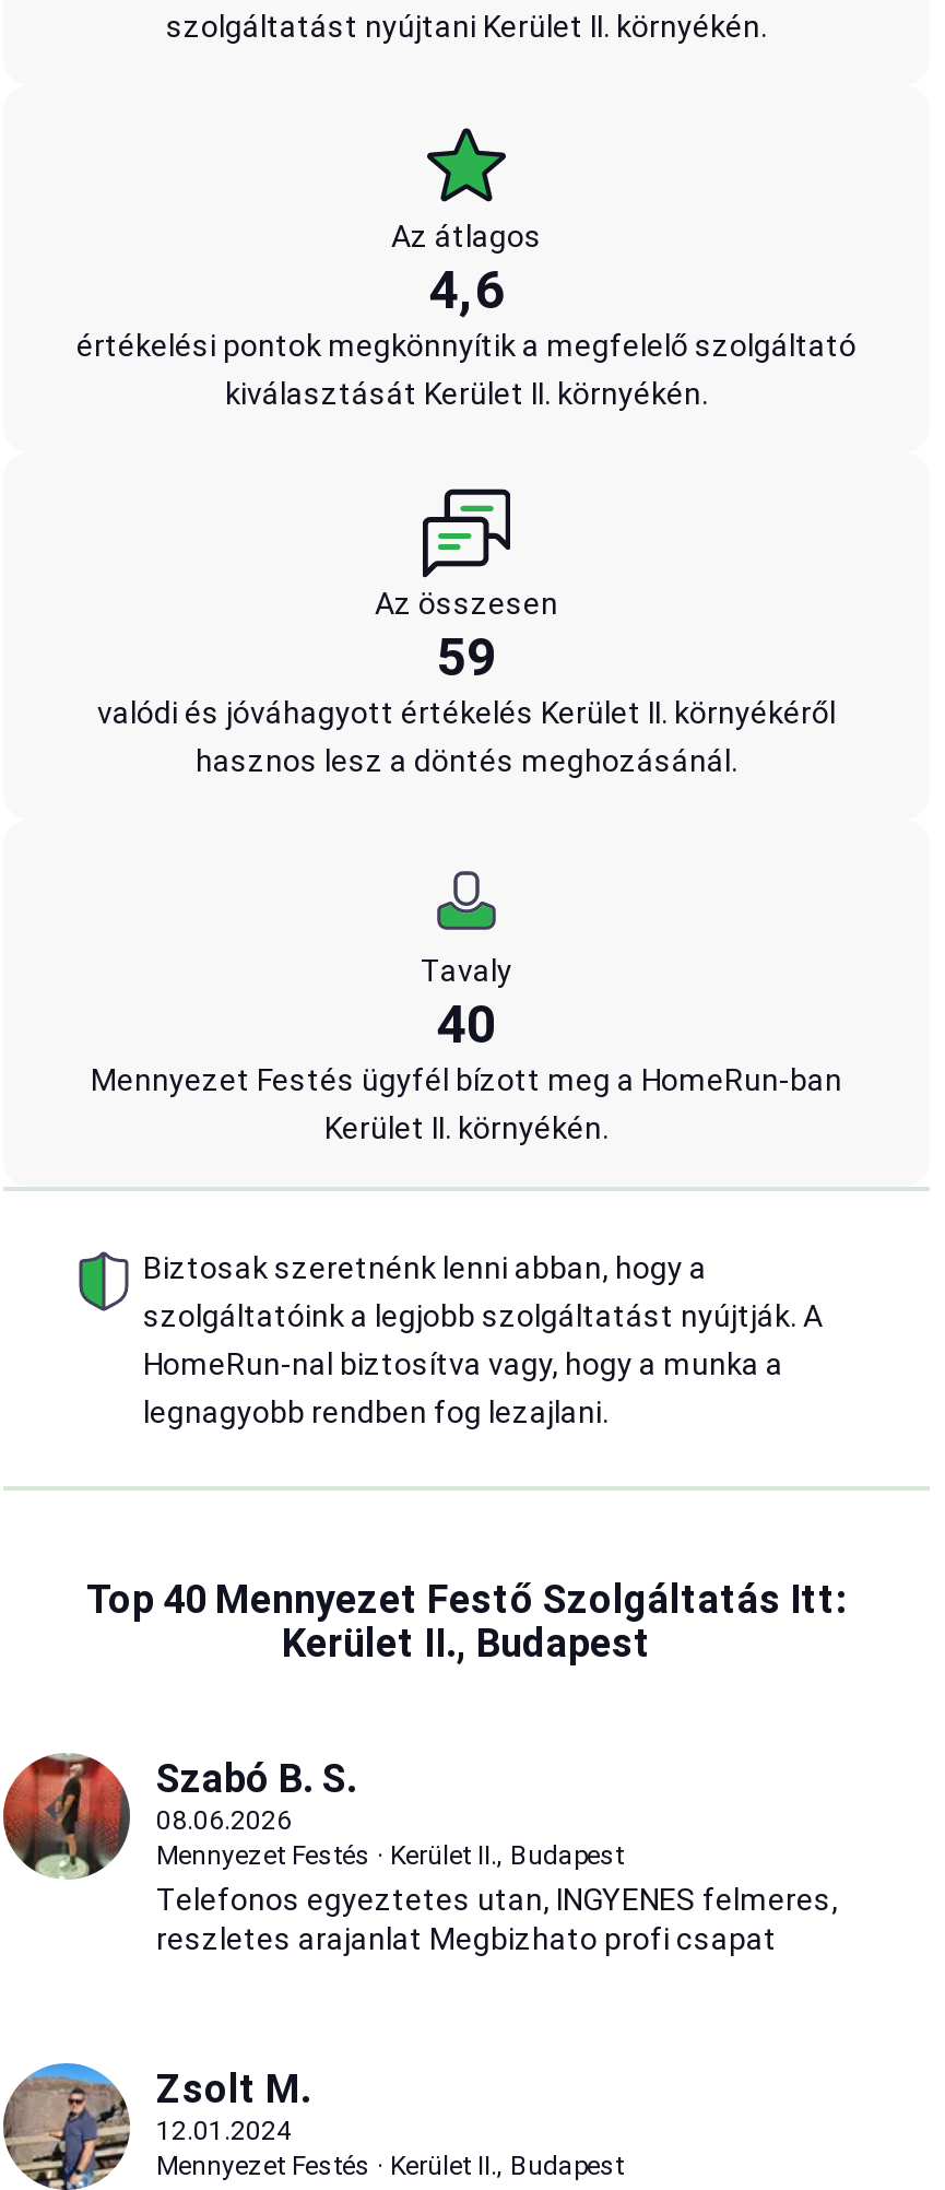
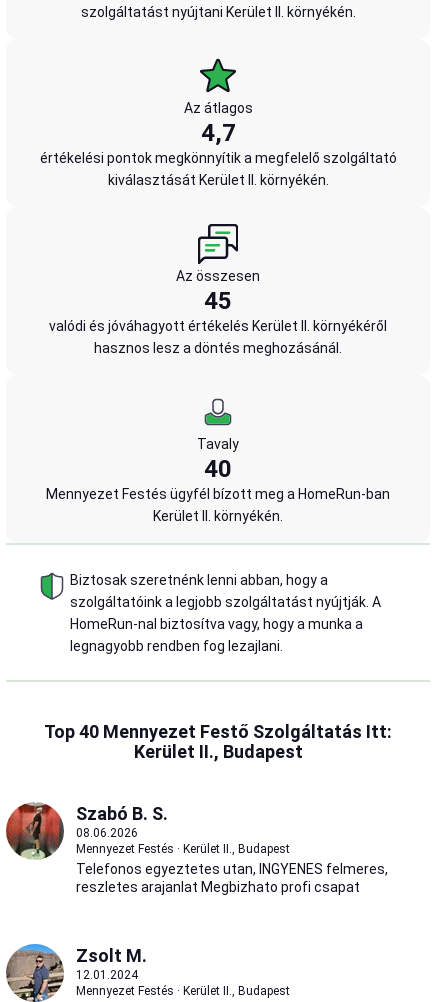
[428,261,505,322] 4,6 -> [200,119,235,147] 4,7
[436,628,497,689] 59 -> [204,287,232,315] 45

